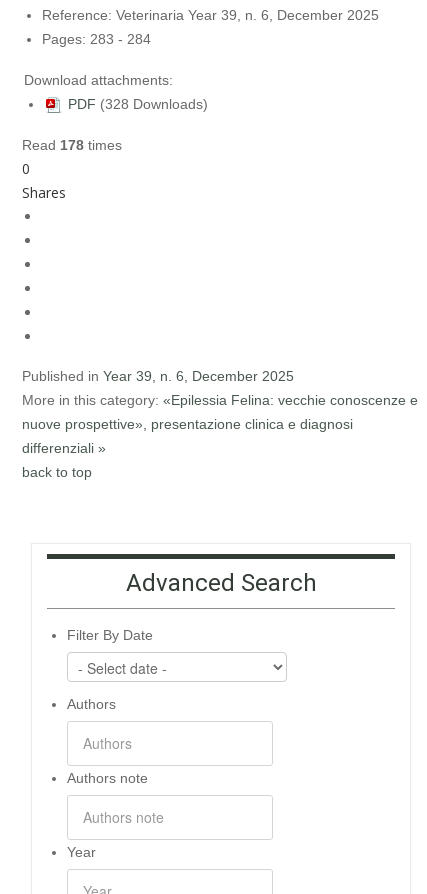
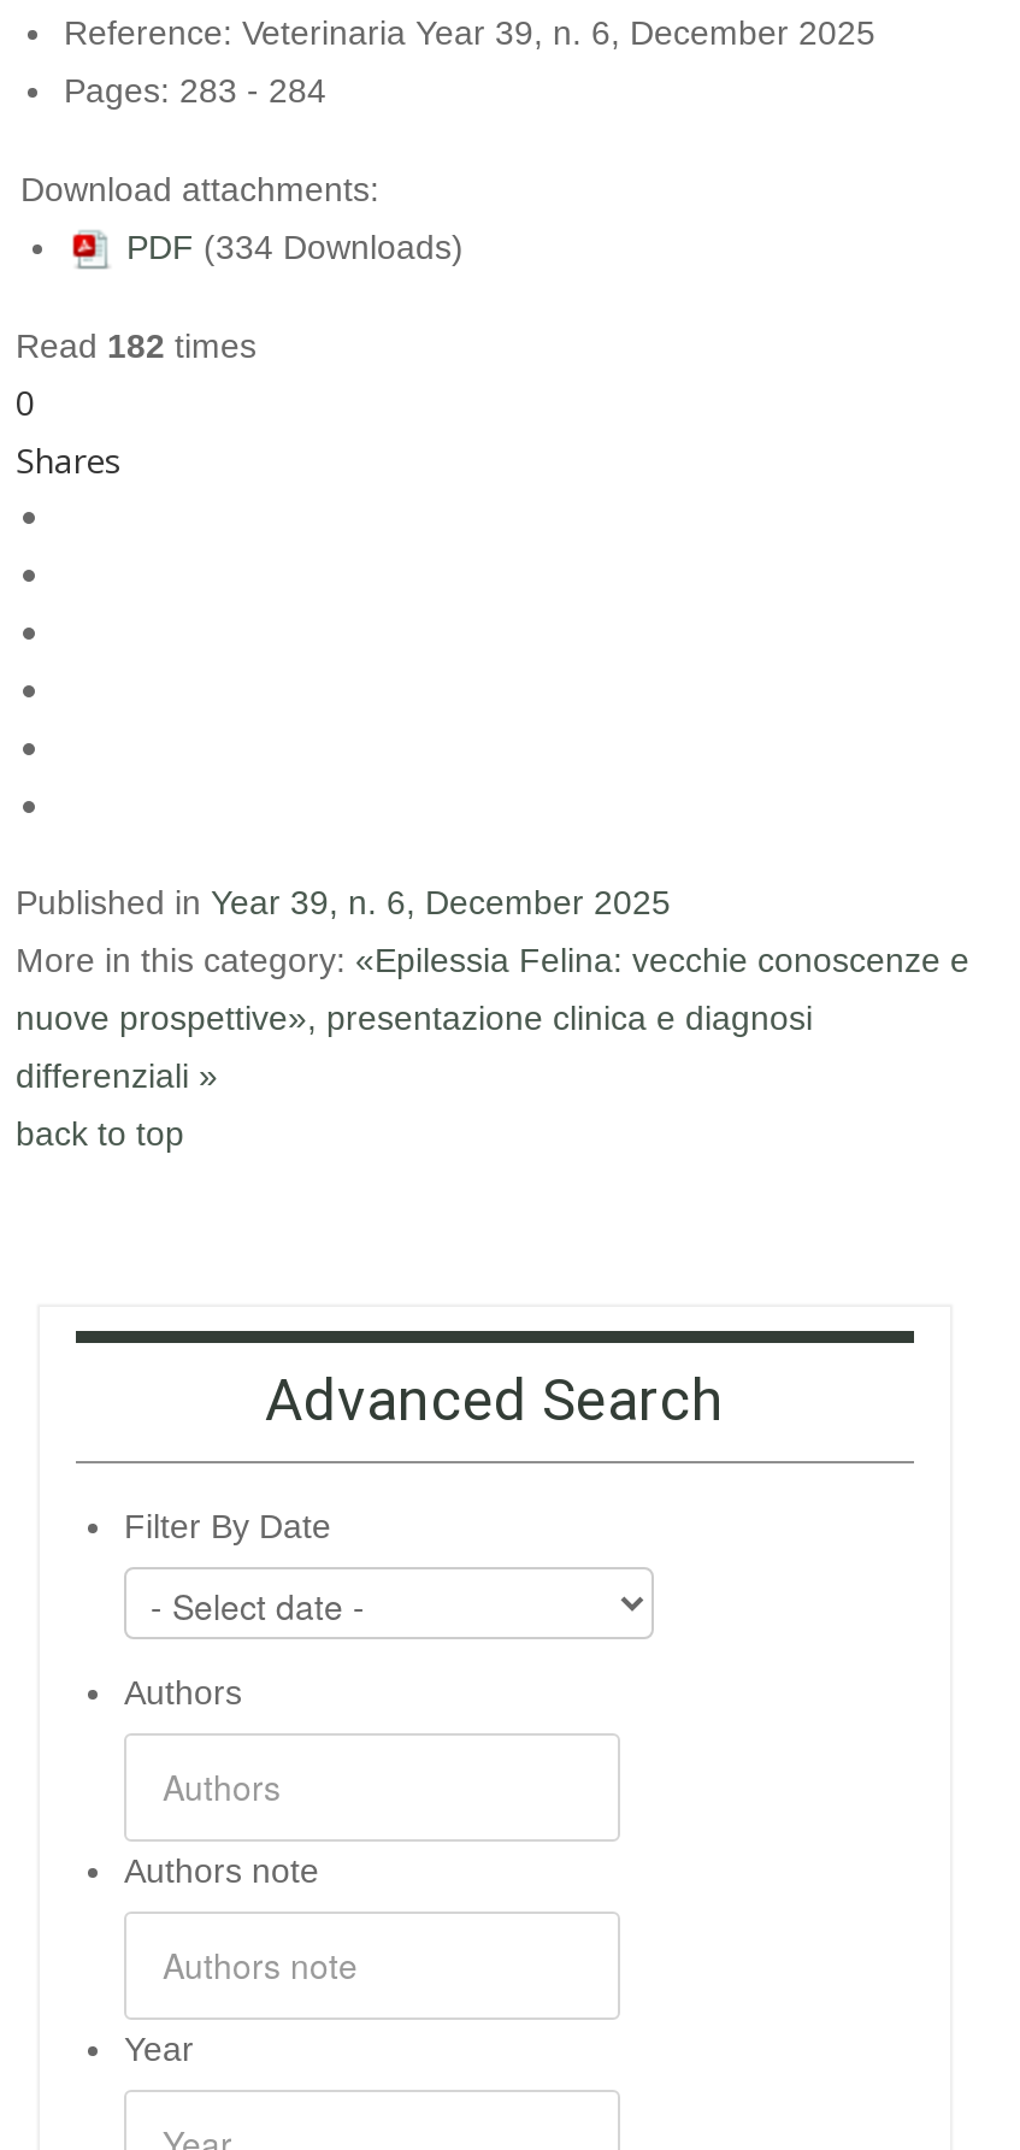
[64,96,208,112] PDF (328 Downloads) -> [117,227,464,265] PDF (334 Downloads)
[22,137,122,153] Read 178 times -> [16,325,257,364] Read 182 times

